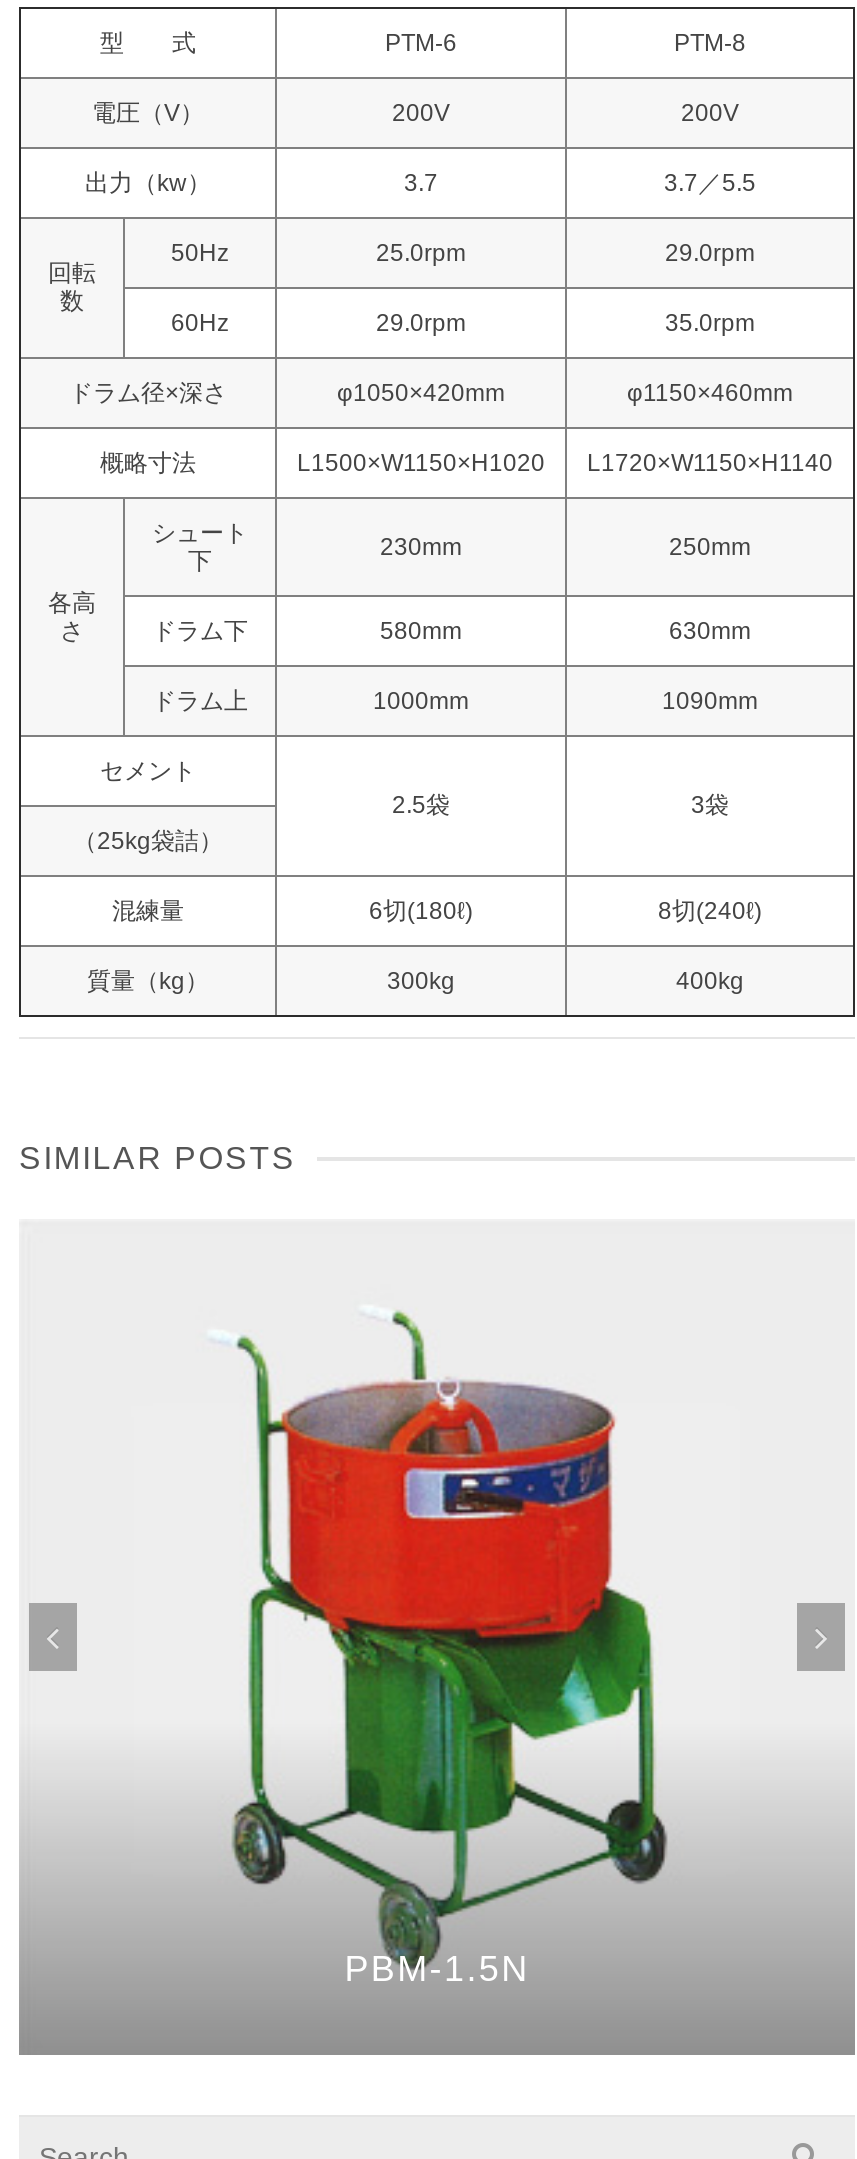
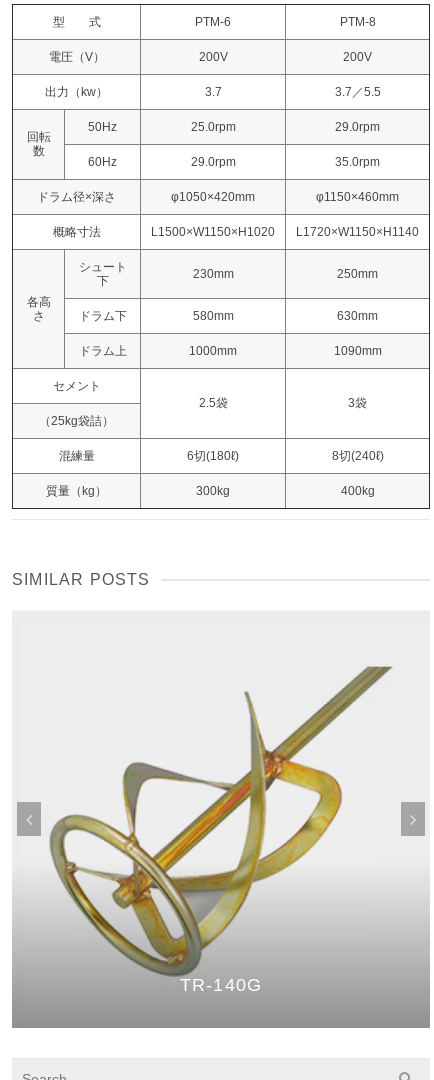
[95,1311,777,1989] [image] | PBM-1.5N -> [49,657,393,995] [image] | TR-140G

